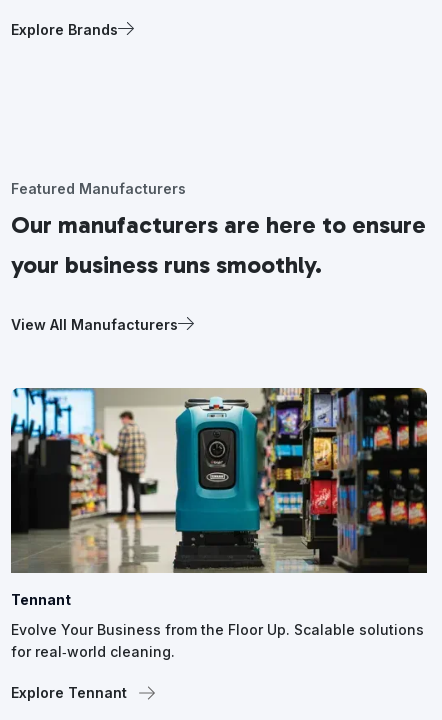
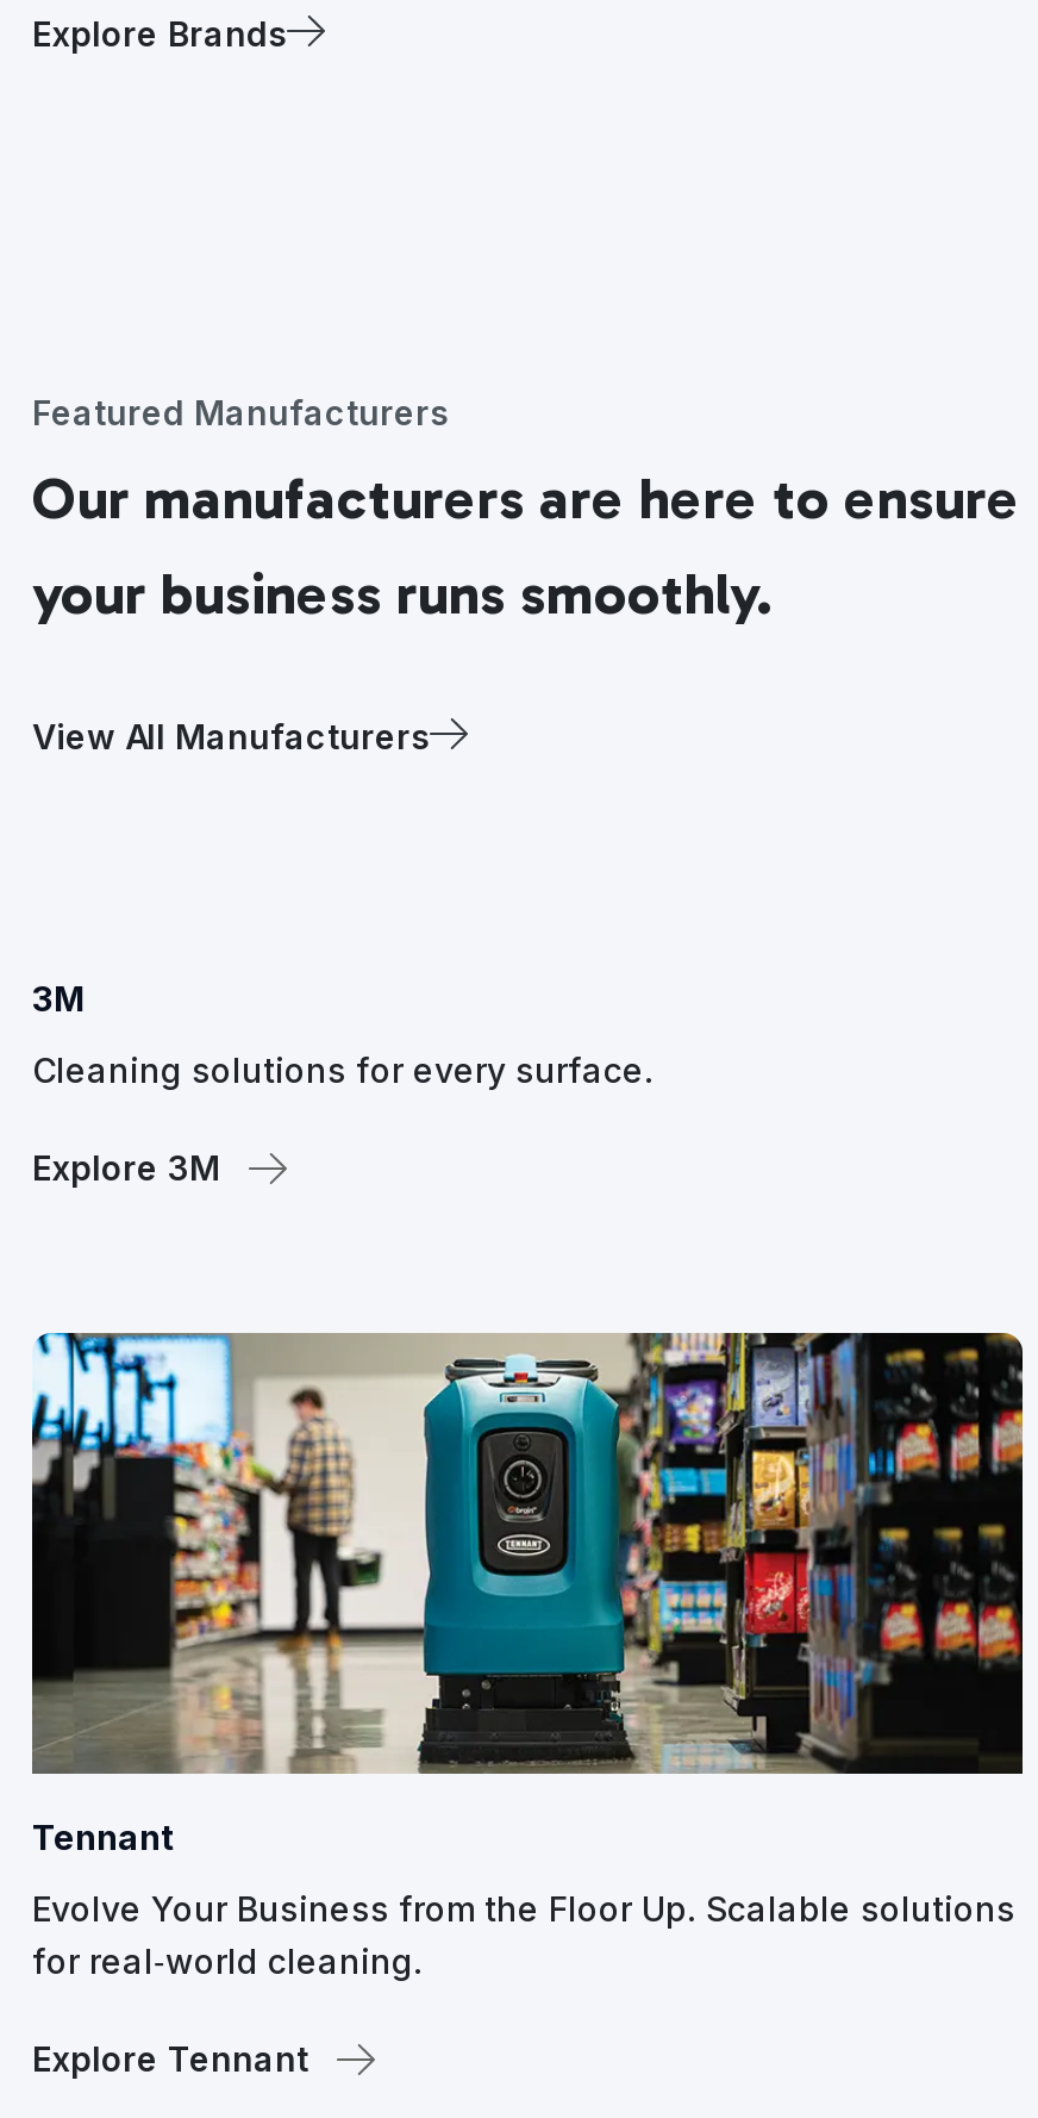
none -> [32,979,654,1188] 3M | Cleaning solutions for every surface. | Explore 3M

